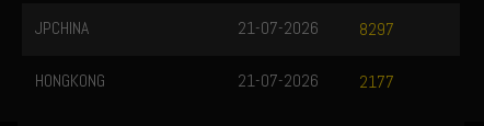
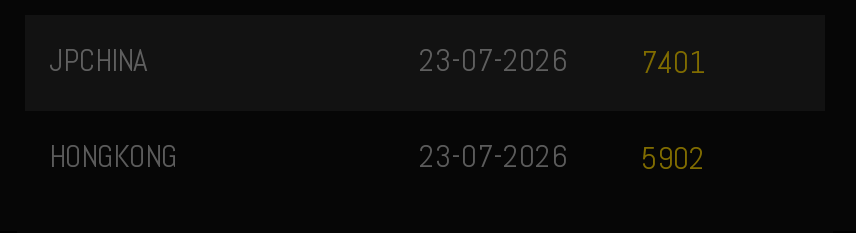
[238,18,319,40] 21-07-2026 -> [419,42,567,82] 23-07-2026
[359,19,394,40] 8297 -> [641,43,705,83] 7401
[238,71,319,92] 21-07-2026 -> [419,138,567,178] 23-07-2026
[359,71,394,93] 2177 -> [641,139,705,179] 5902

